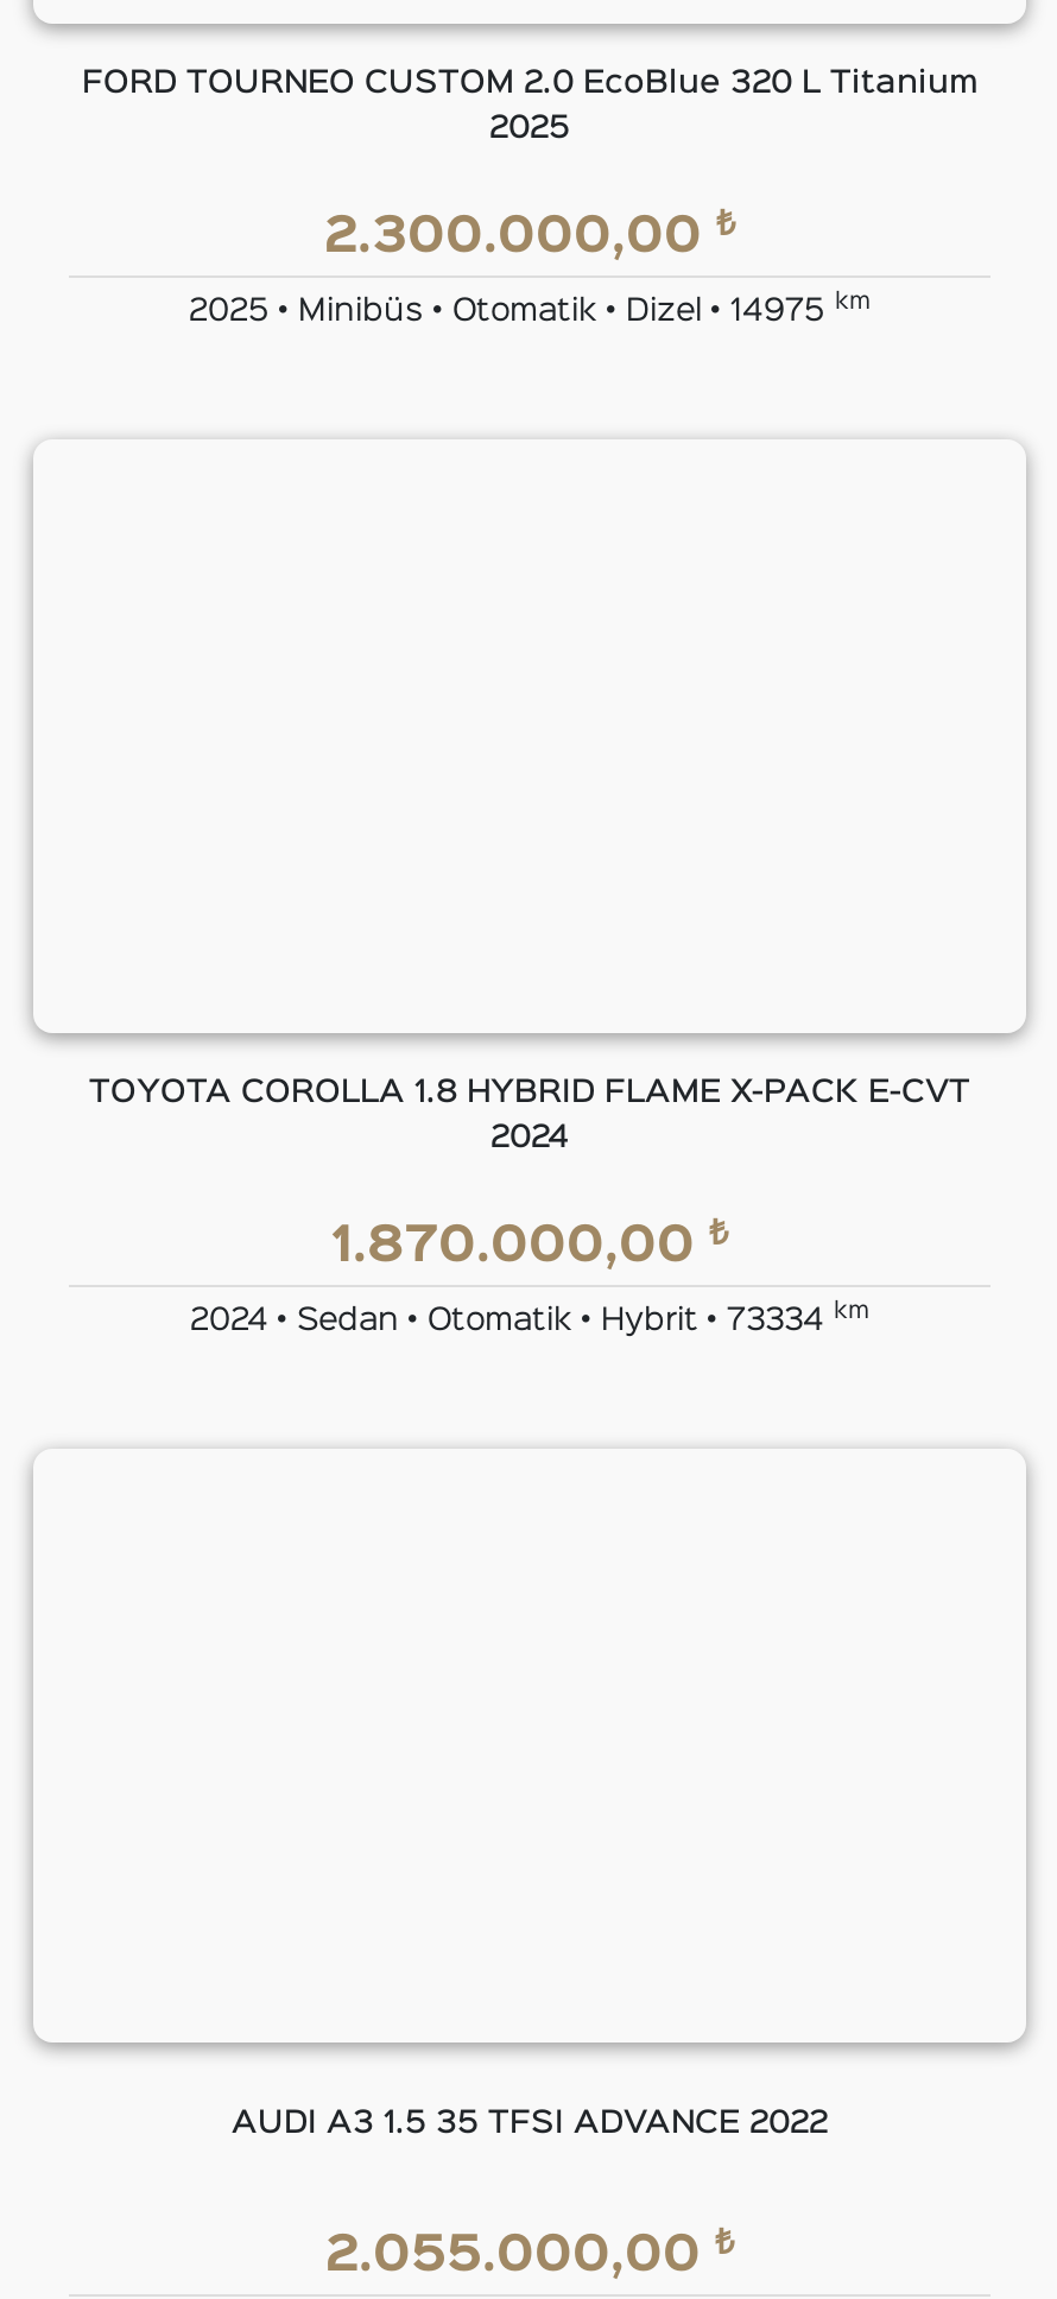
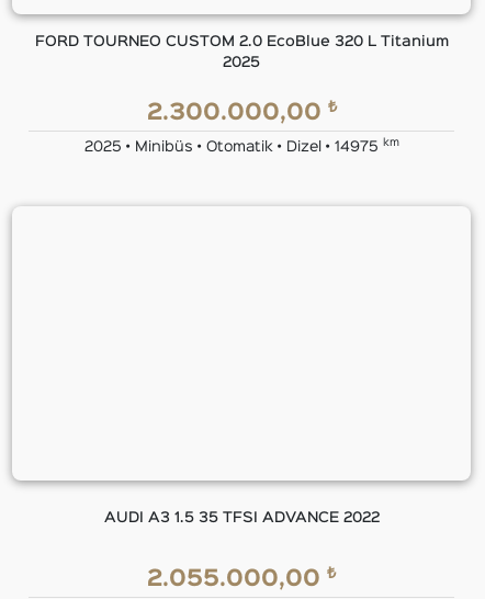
[89,1078,970,1334] TOYOTA COROLLA 1.8 HYBRID FLAME X-PACK E-CVT | 2024 | 1.870.000,00 ₺ | 2024 • Sedan • Otomatik • Hybrit • 73334 km -> none

